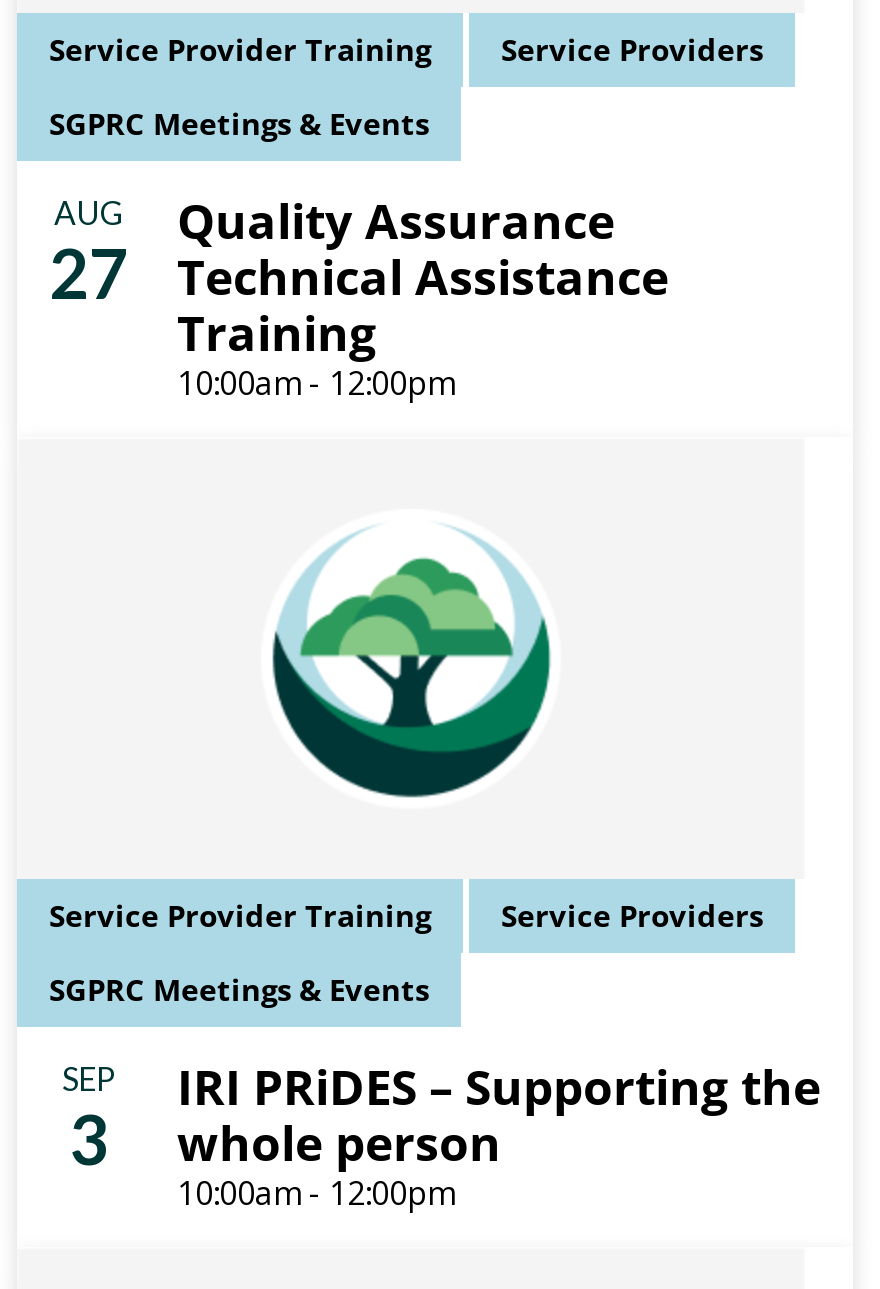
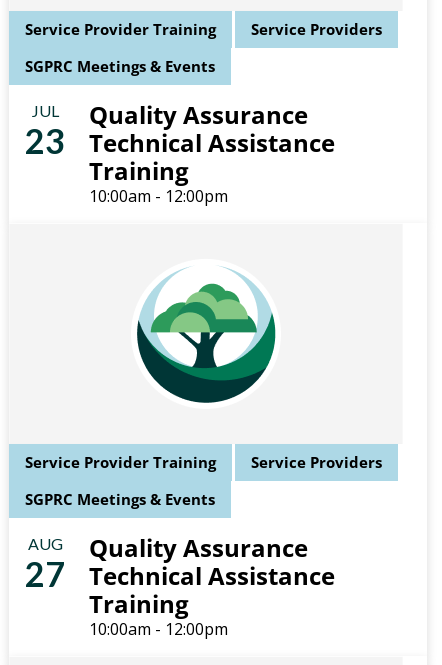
[49,193,129,313] AUG | 27 -> [25,101,65,161] JUL | 23
[62,1059,116,1179] SEP | 3 -> [25,534,65,594] AUG | 27
[177,1053,821,1175] IRI PRiDES – Supporting the | whole person -> [89,531,335,620] Quality Assurance | Technical Assistance | Training

